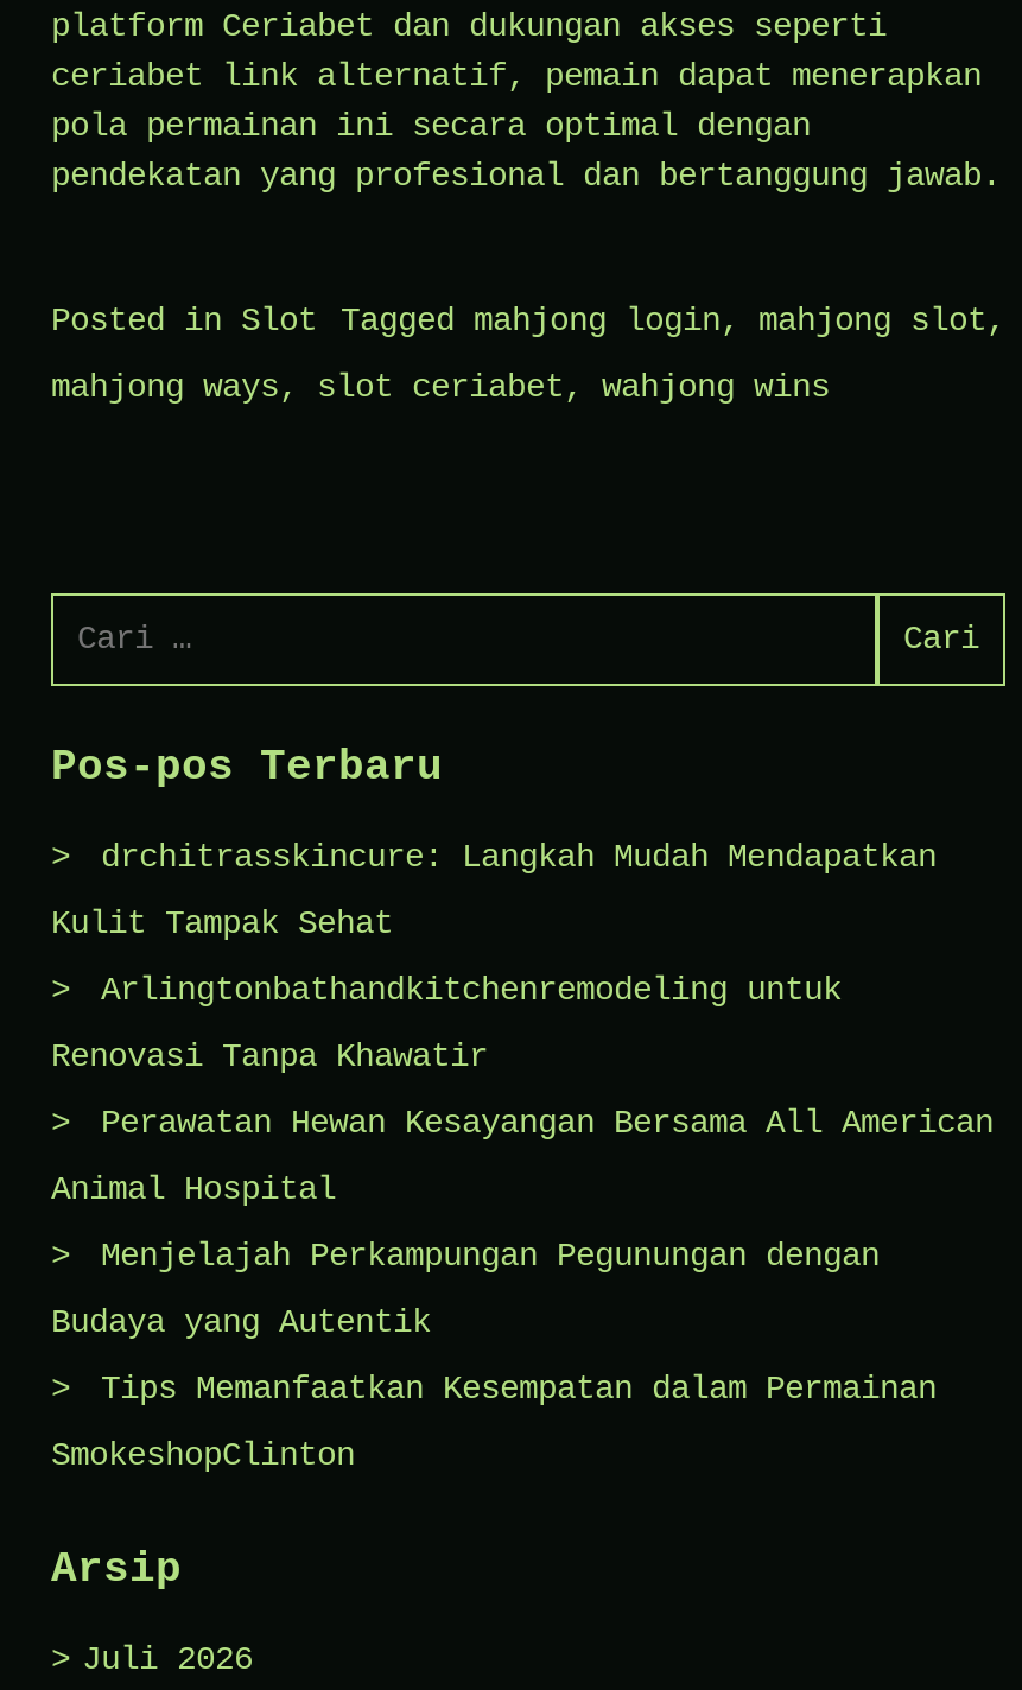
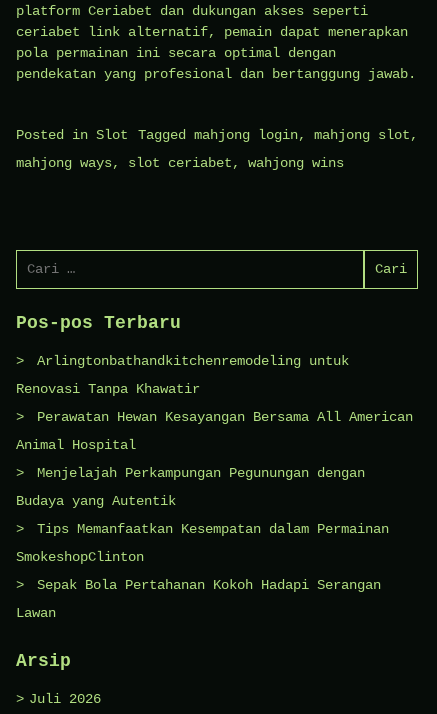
[51,839,937,944] drchitrasskincure: Langkah Mudah Mendapatkan | Kulit Tampak Sehat -> none
moved [51,972,994,1475] -> [16,353,413,565]: Arlingtonbathandkitchenremodeling untuk | Renovasi Tanpa Khawatir | Perawatan Hewan Kesayangan Bersama All American | Animal Hospital | Menjelajah Perkampungan Pegunungan dengan | Budaya yang Autentik | Tips Memanfaatkan Kesempatan dalam Permainan | SmokeshopClinton
none -> [16,577,381,621] Sepak Bola Pertahanan Kokoh Hadapi Serangan | Lawan

